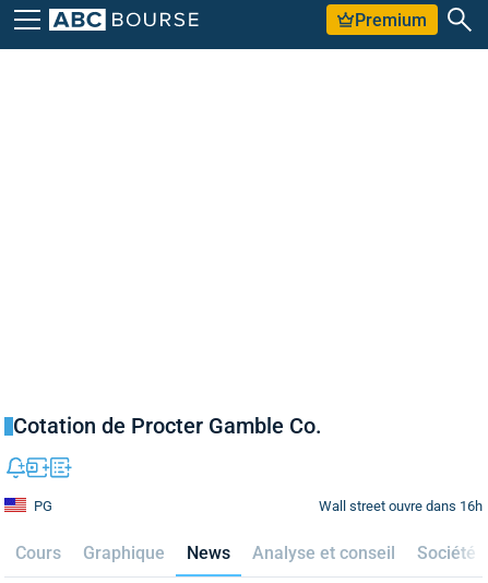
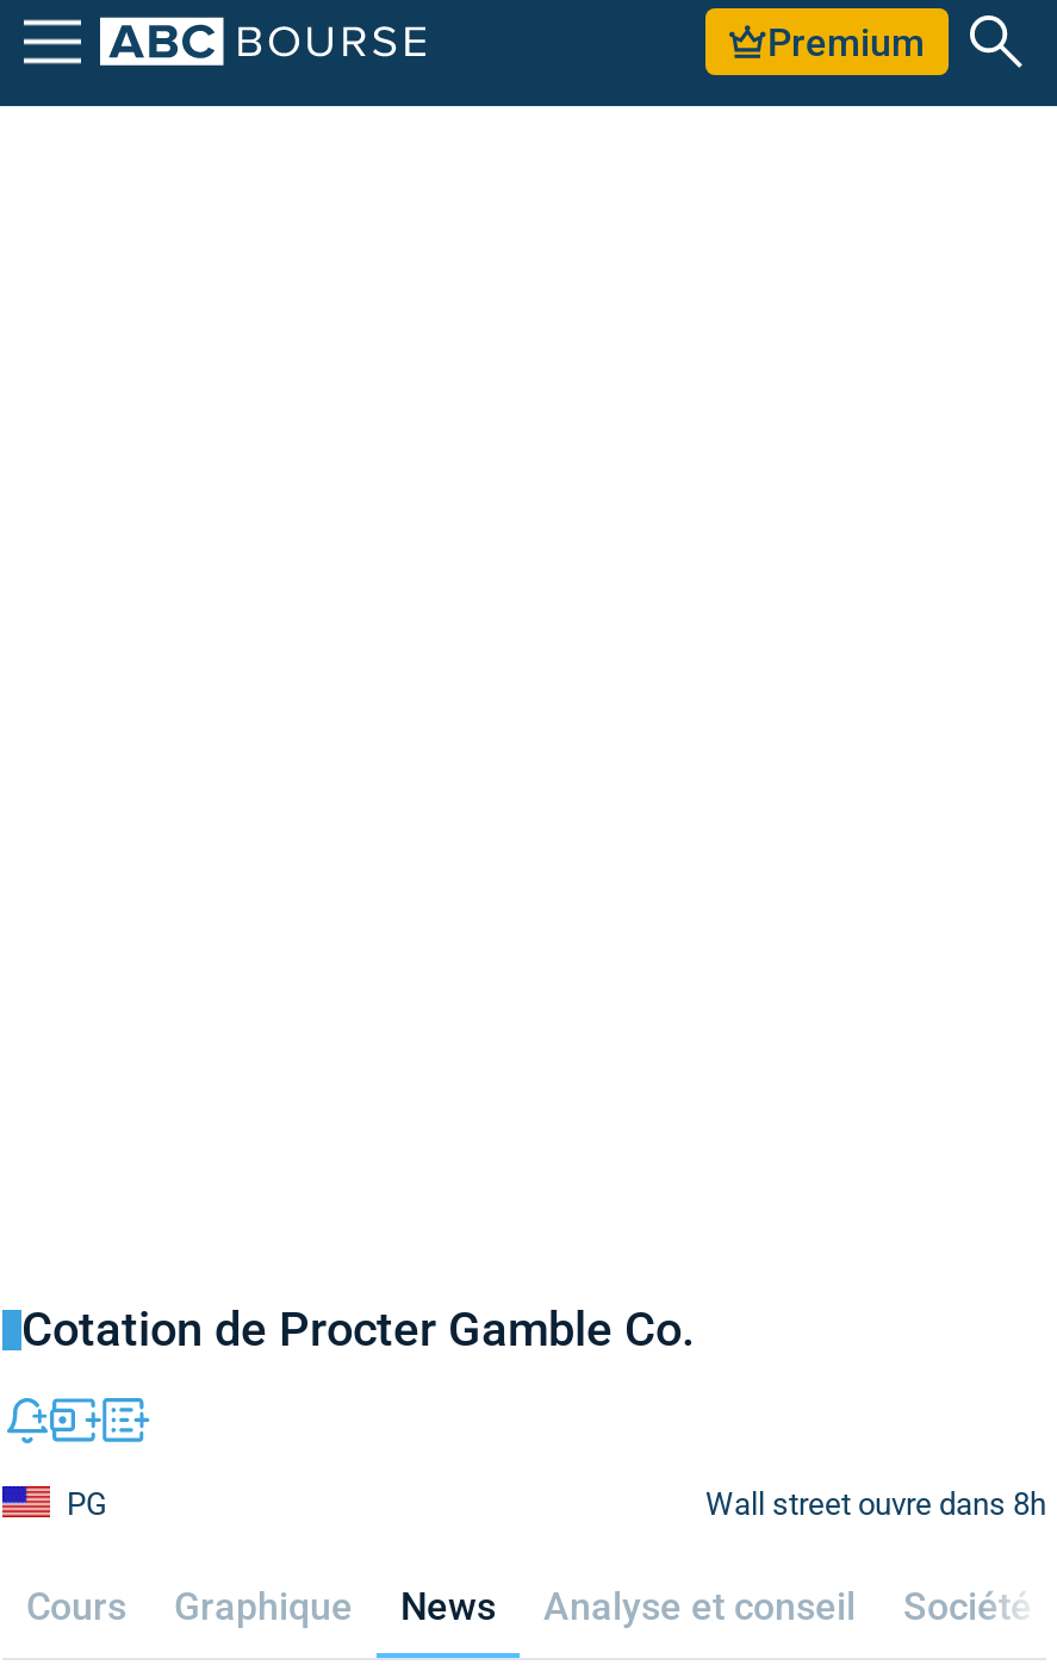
[319,498,483,514] Wall street ouvre dans 16h -> [705,1486,1046,1522] Wall street ouvre dans 8h

